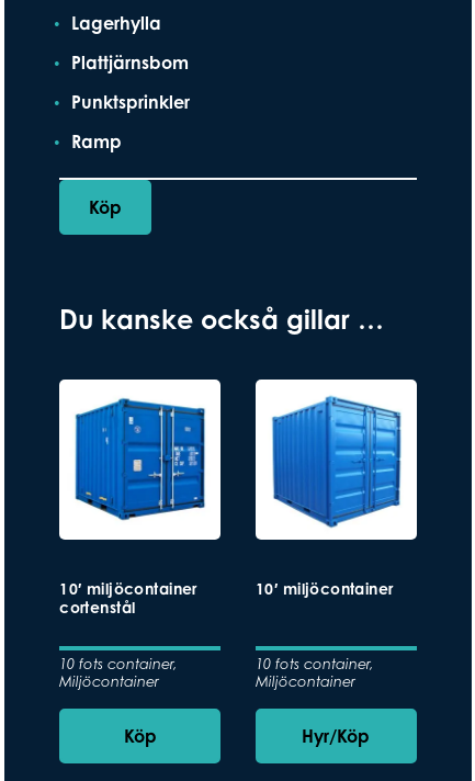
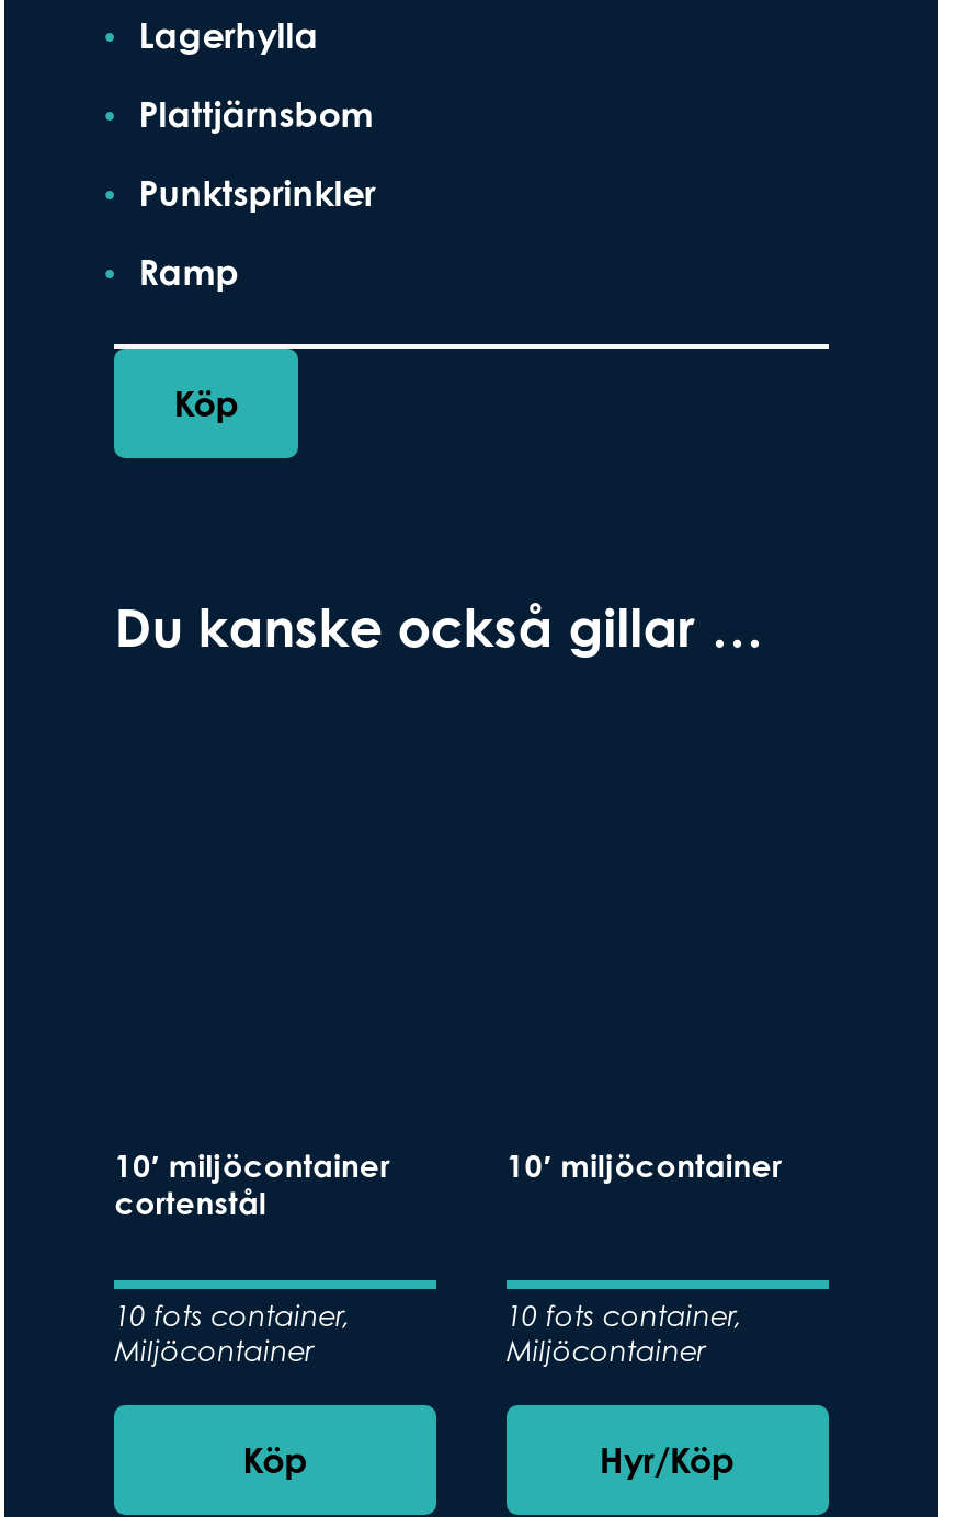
[58,378,222,541] [image] -> none
[255,378,418,541] [image] -> none

